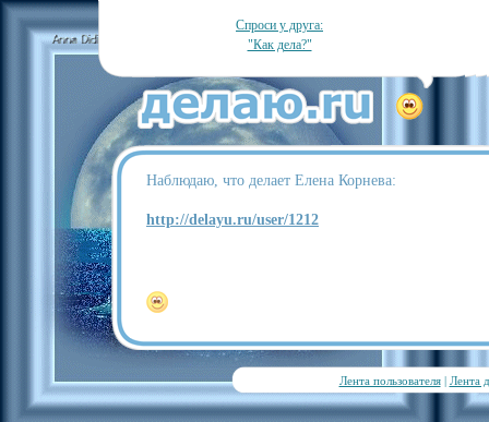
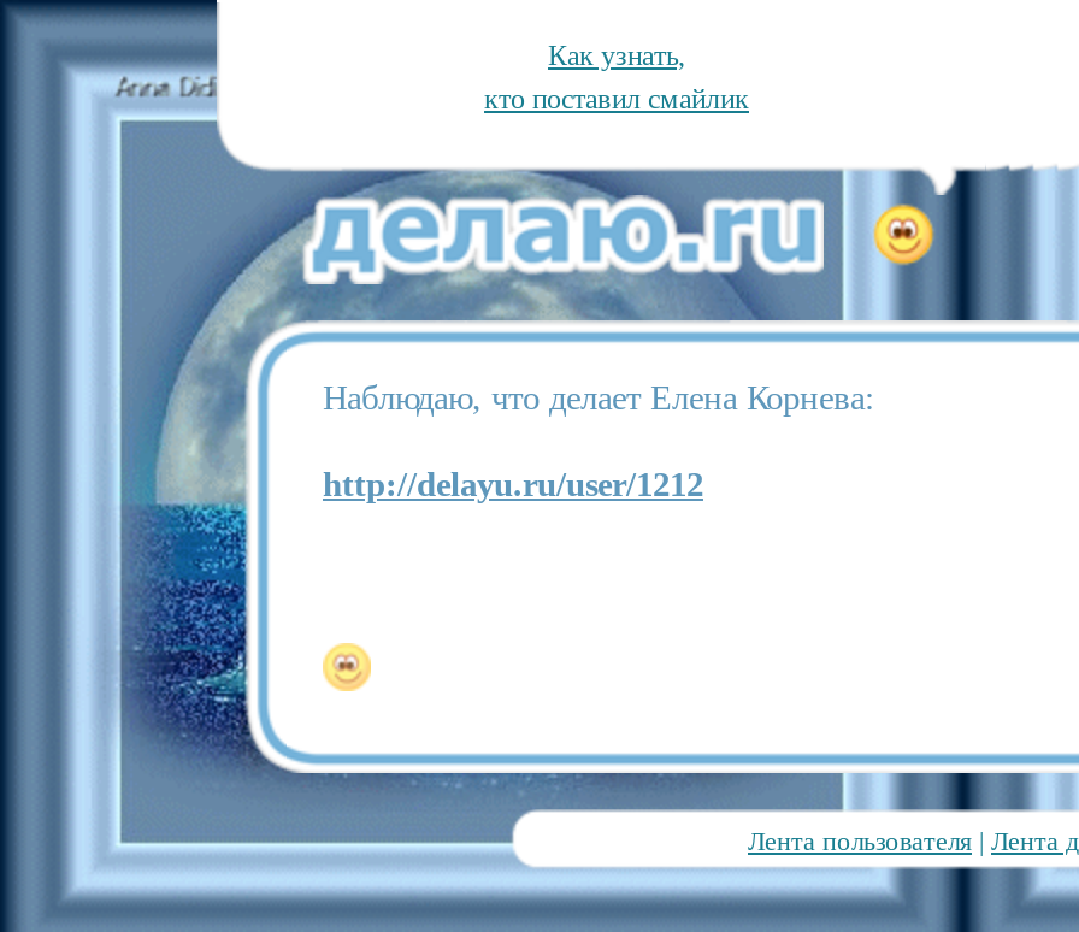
[236,17,323,52] Спроси у друга: | "Как дела?" -> [484,39,749,116] Как узнать, | кто поставил смайлик

